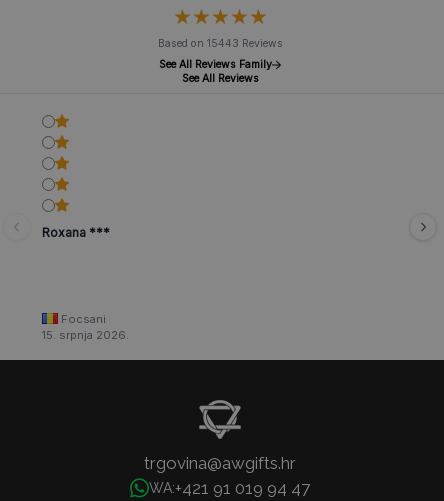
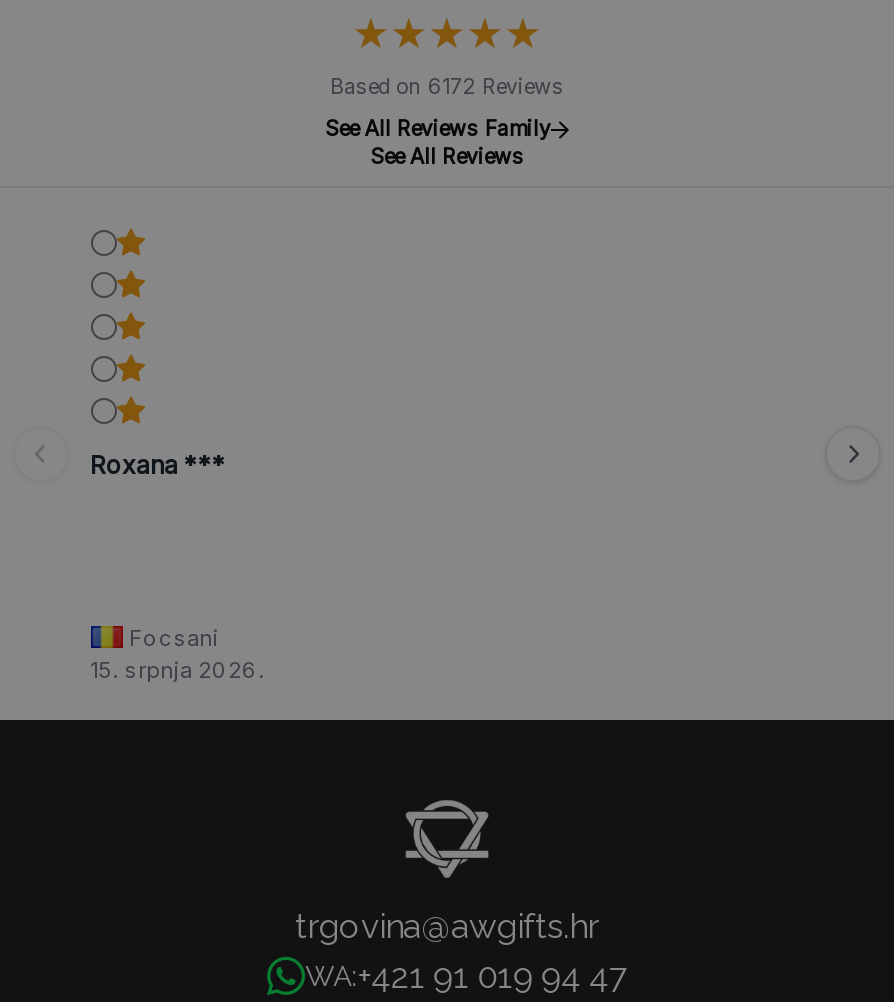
[157,37,282,50] Based on 15443 Reviews -> [330,74,564,100] Based on 6172 Reviews

